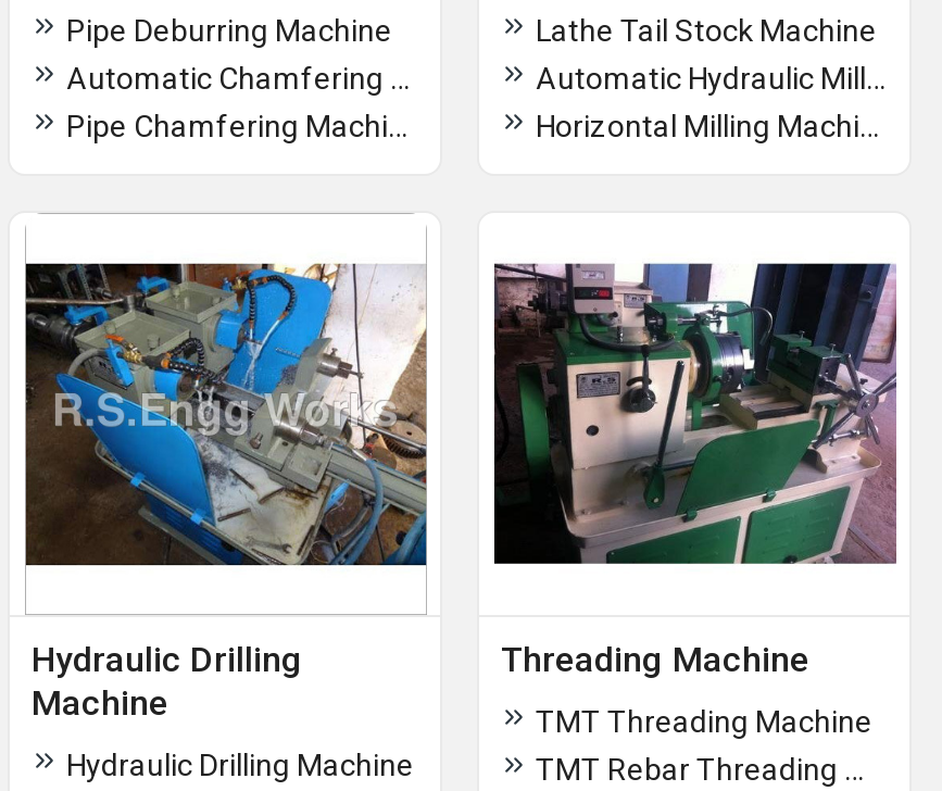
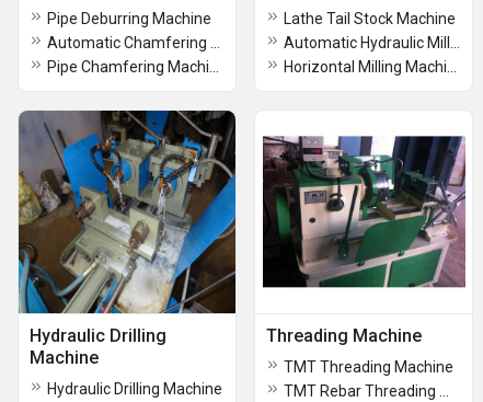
[10,213,440,615] [image] -> [18,110,237,314] [image]

